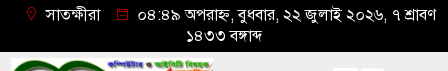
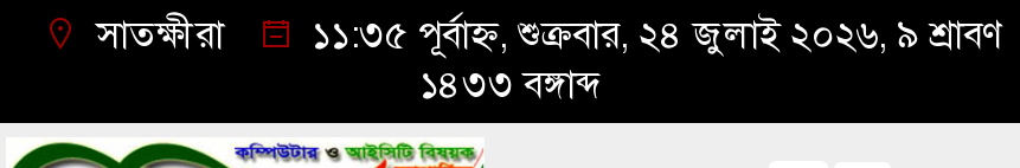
[132,5,435,25] ০৪:৪৯ অপরাহ্ন, বুধবার, ২২ জুলাই ২০২৬, ৭ শ্রাবণ -> [302,12,1003,59] ১১:৩৫ পূর্বাহ্ন, শুক্রবার, ২৪ জুলাই ২০২৬, ৯ শ্রাবণ

